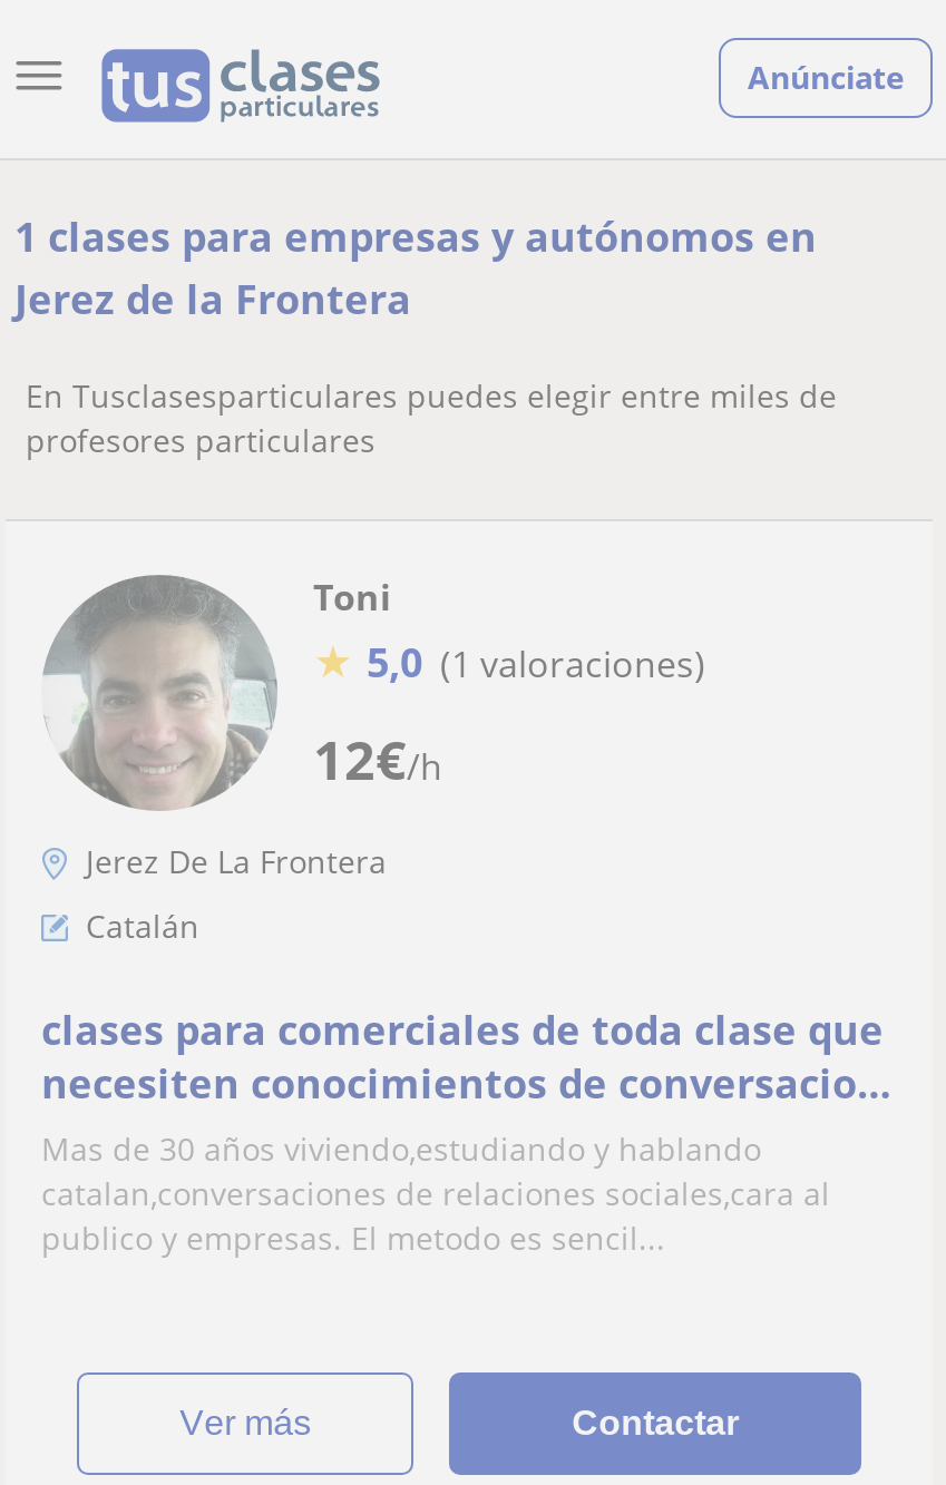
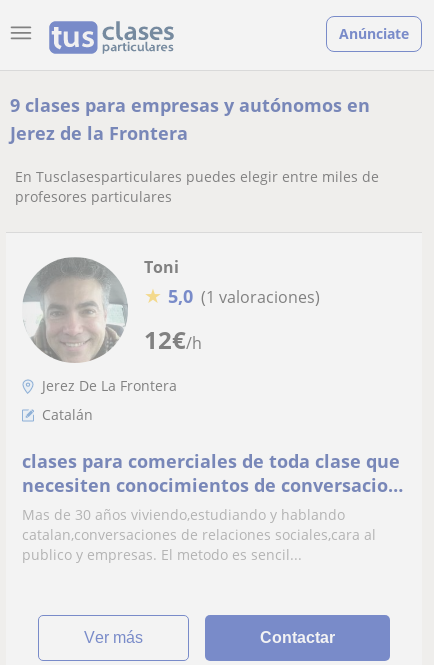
[14,209,817,263] 1 clases para empresas y autónomos en -> [10,93,370,117] 9 clases para empresas y autónomos en

